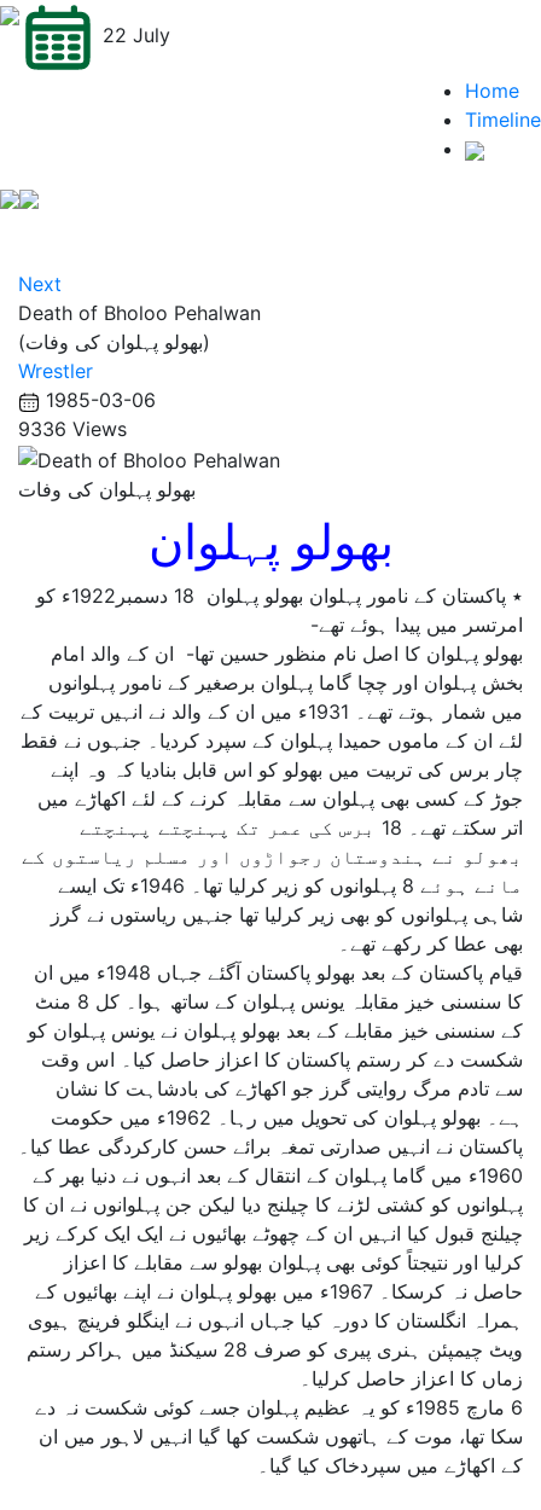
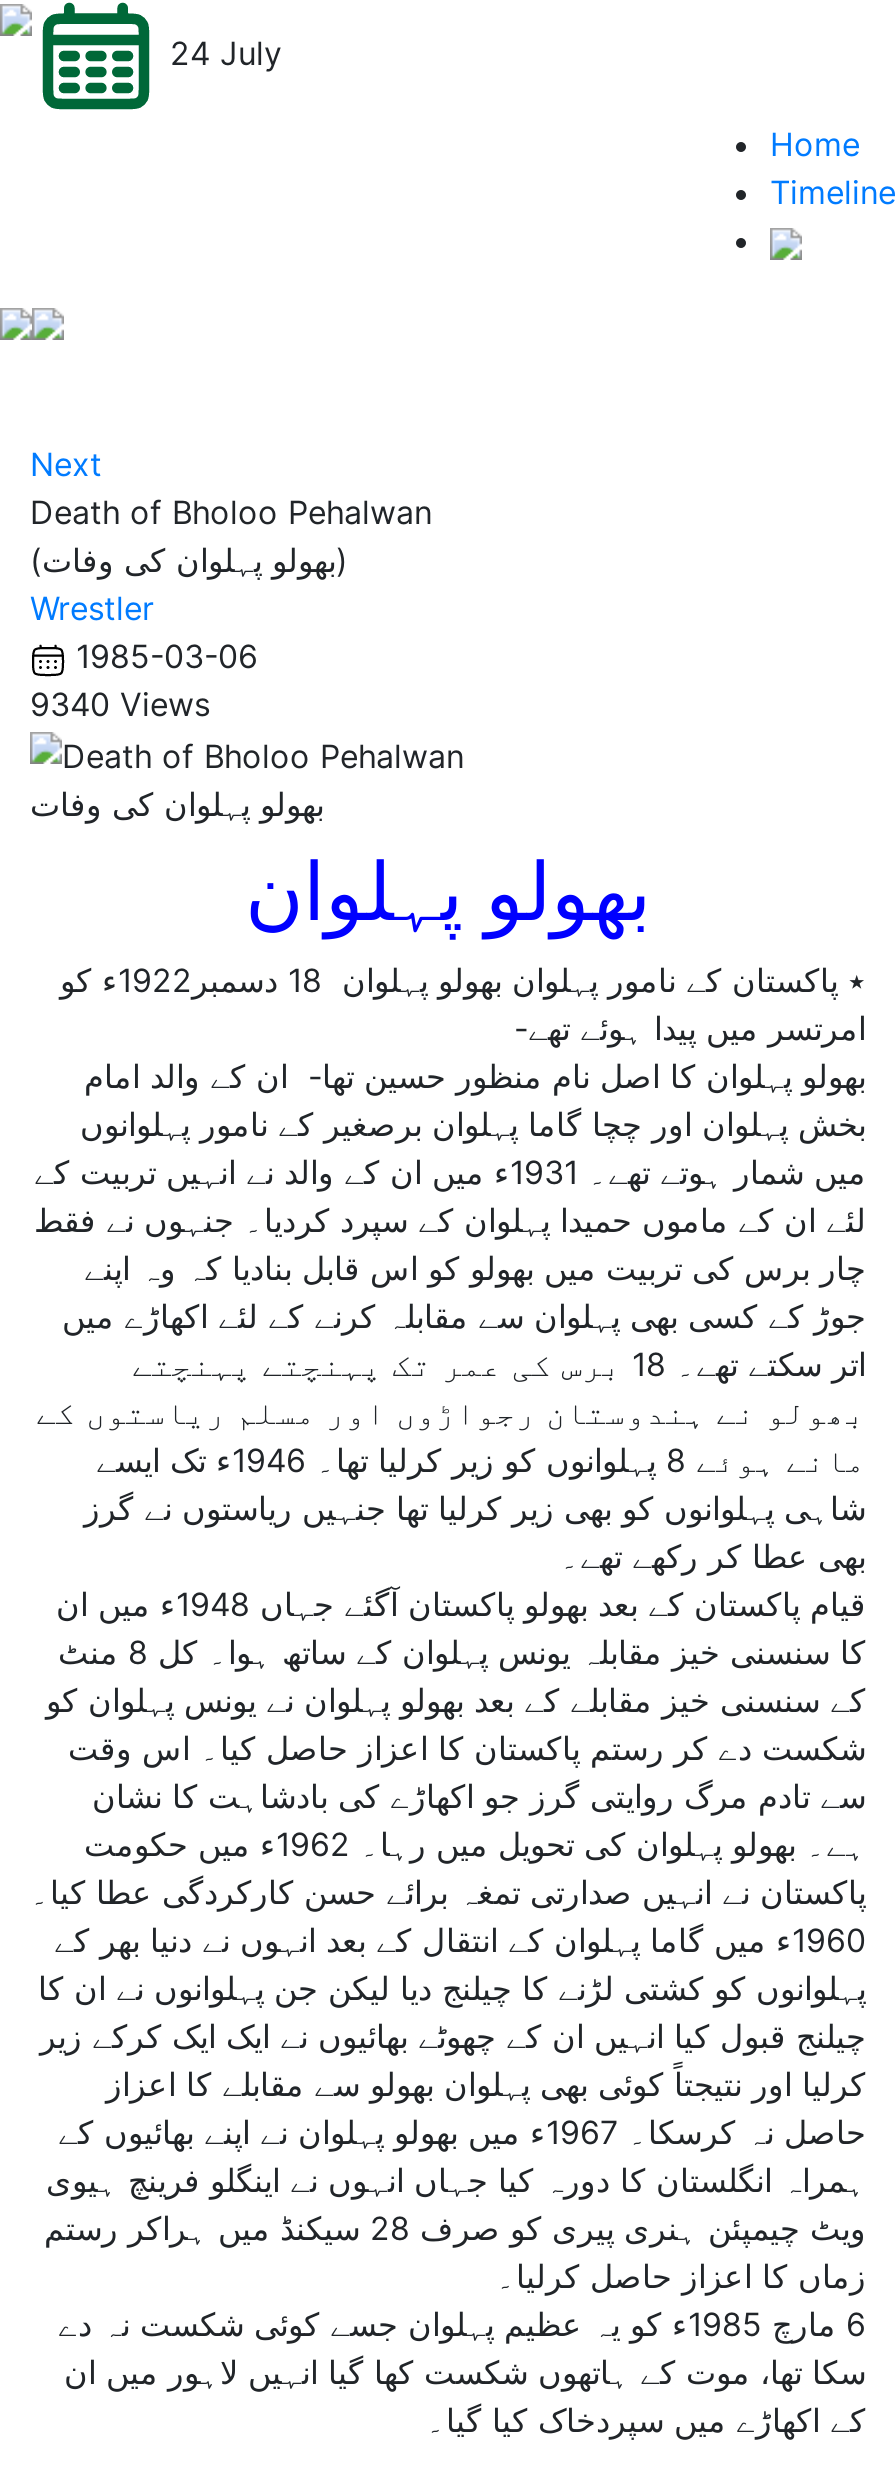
[97,23,170,48] 22 July -> [160,33,282,73] 24 July
[18,417,127,441] 9336 Views -> [30,684,210,724] 9340 Views

